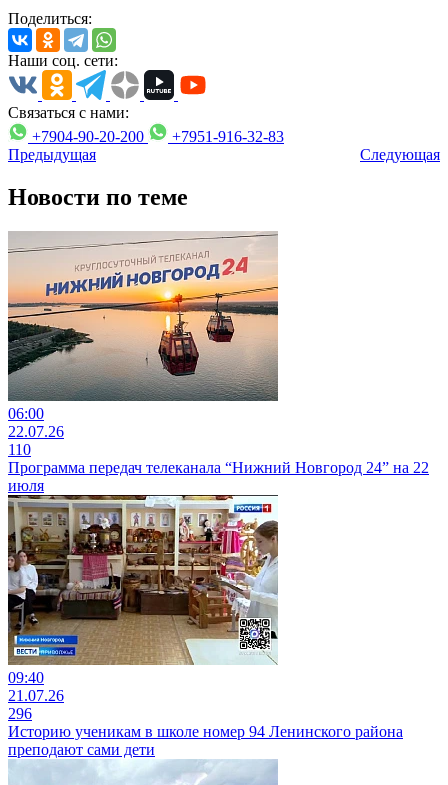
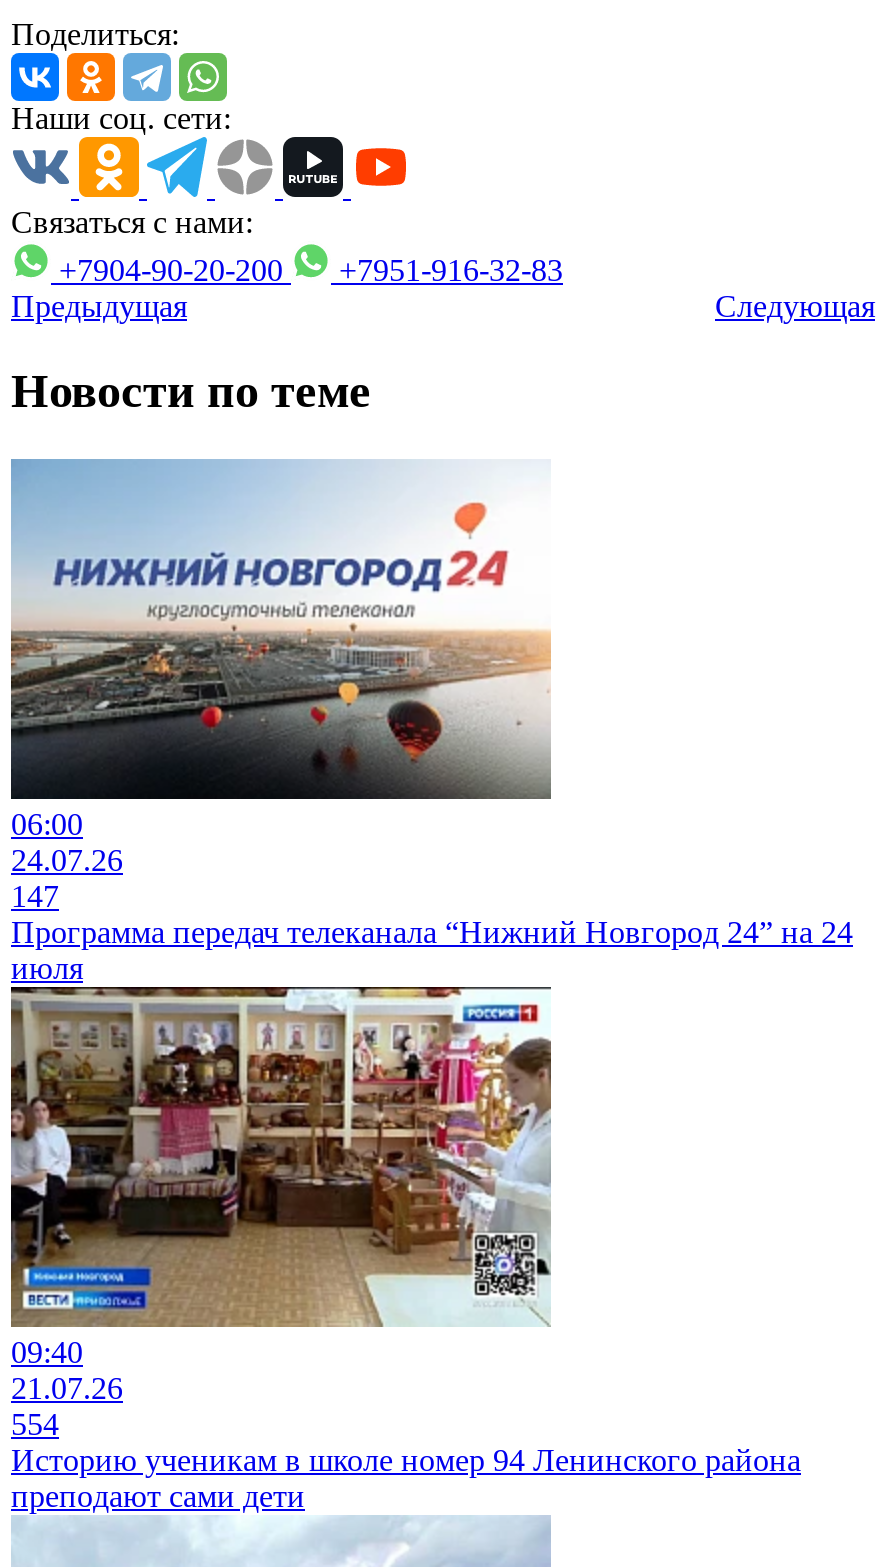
[7,231,279,440] [image] | 22.07.26 -> [9,459,551,876] [image] | 24.07.26
[8,441,31,458] 110 -> [11,878,59,912] 147
[8,459,429,476] Программа передач телеканала “Нижний Новгород 24” на 22 -> [11,914,853,948] Программа передач телеканала “Нижний Новгород 24” на 24
[8,705,32,722] 296 -> [11,1406,59,1440] 554

